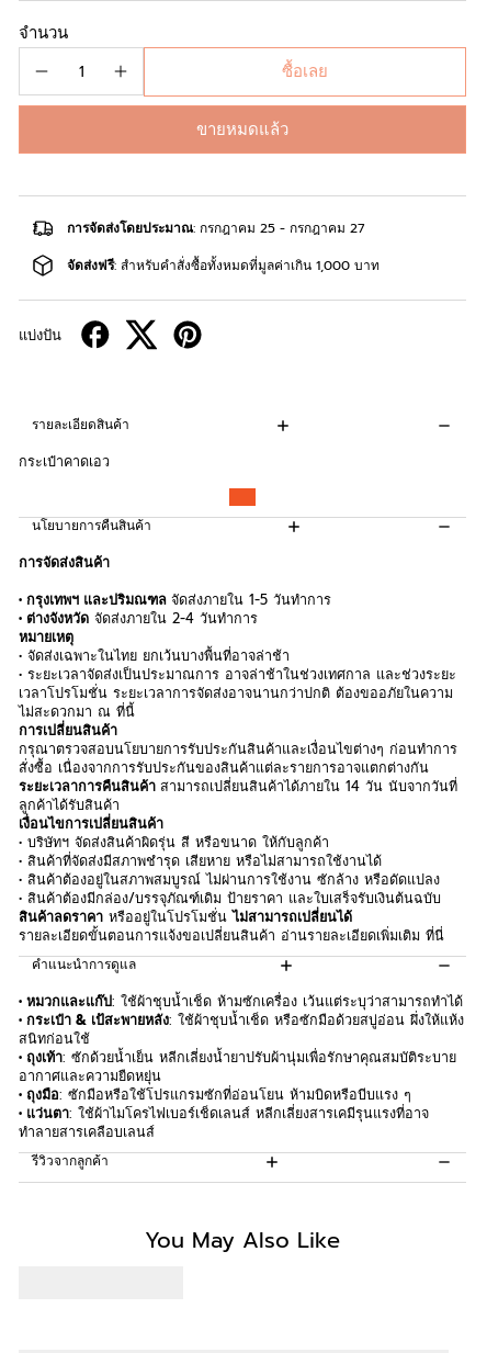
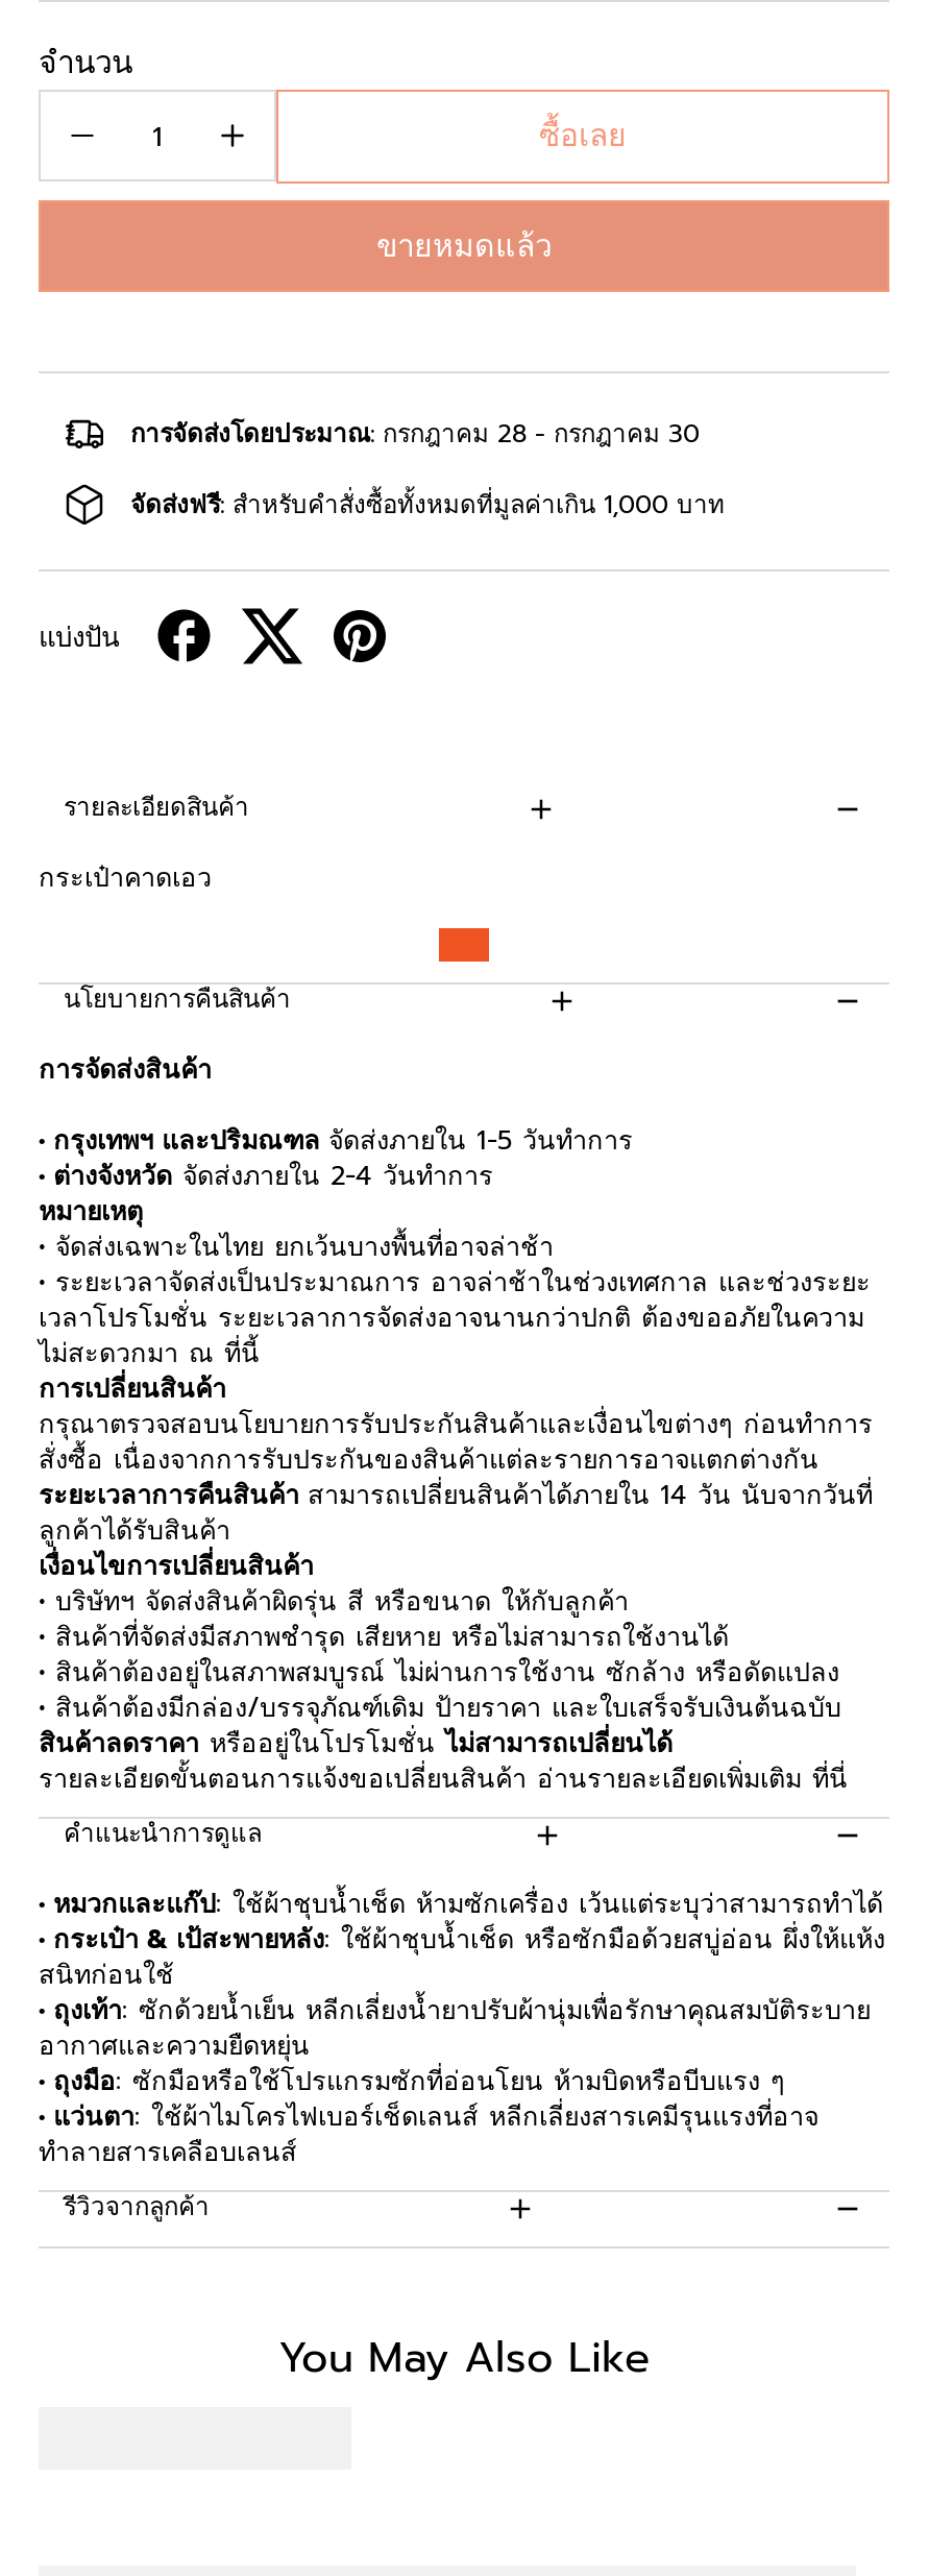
[67,219,365,238] การจัดส่งโดยประมาณ: กรกฎาคม 25 - กรกฎาคม 27 -> [130,415,700,453] การจัดส่งโดยประมาณ: กรกฎาคม 28 - กรกฎาคม 30

